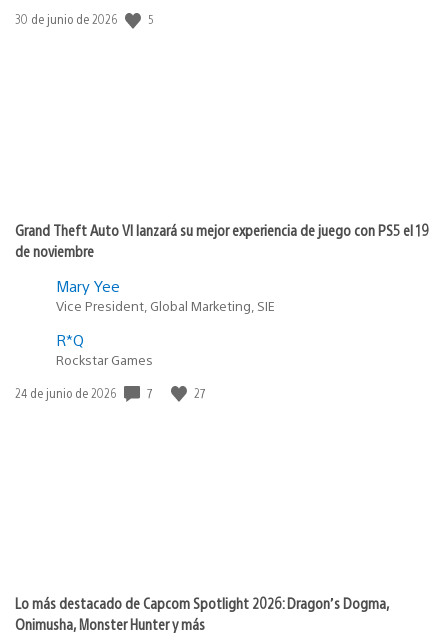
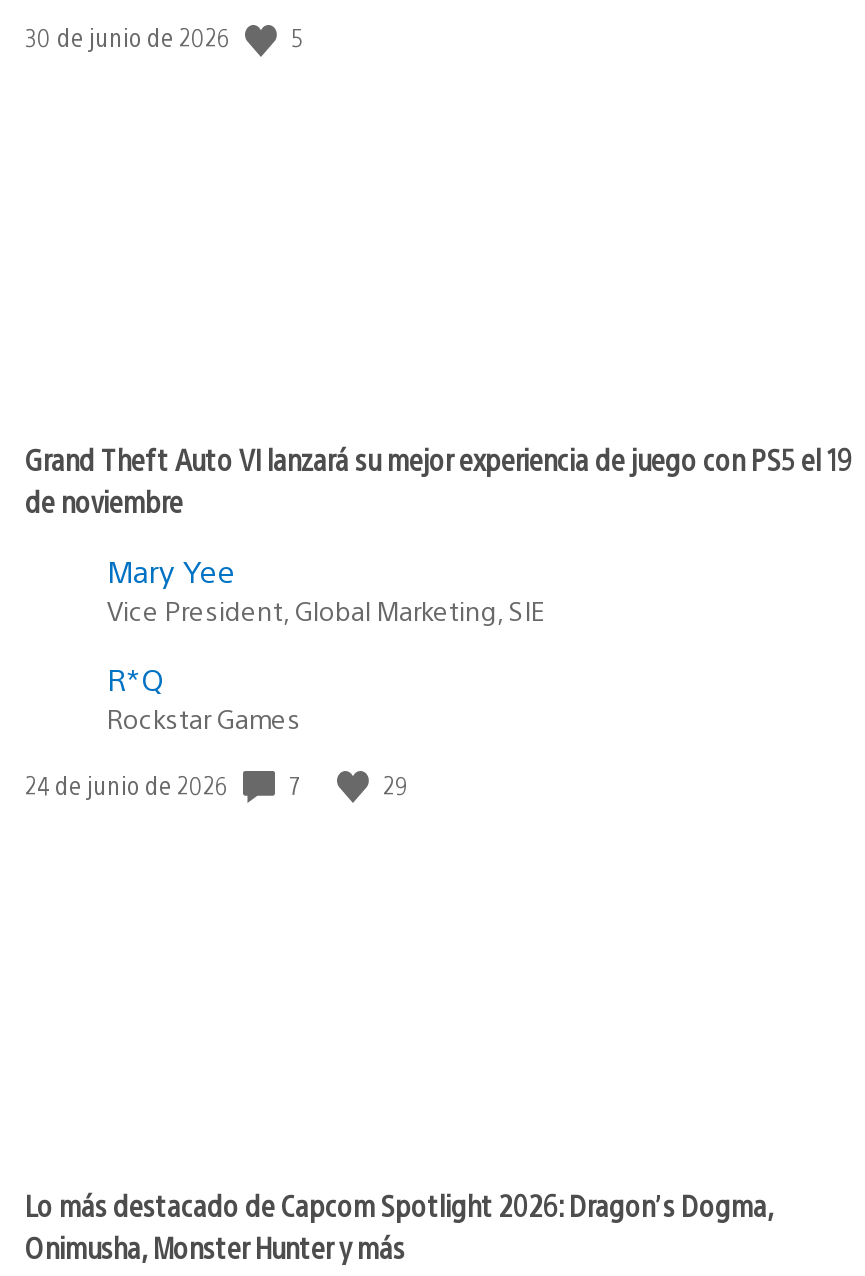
[194,384,205,401] 27 -> [383,766,407,800] 29

